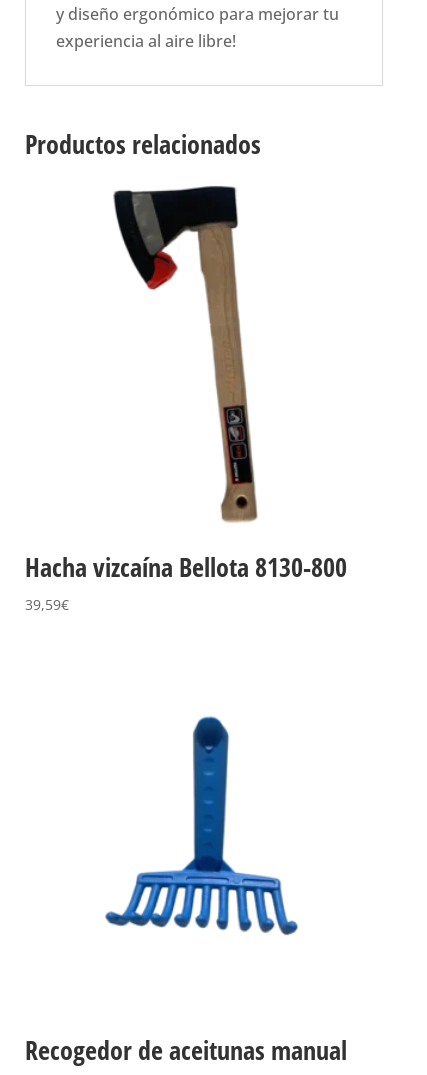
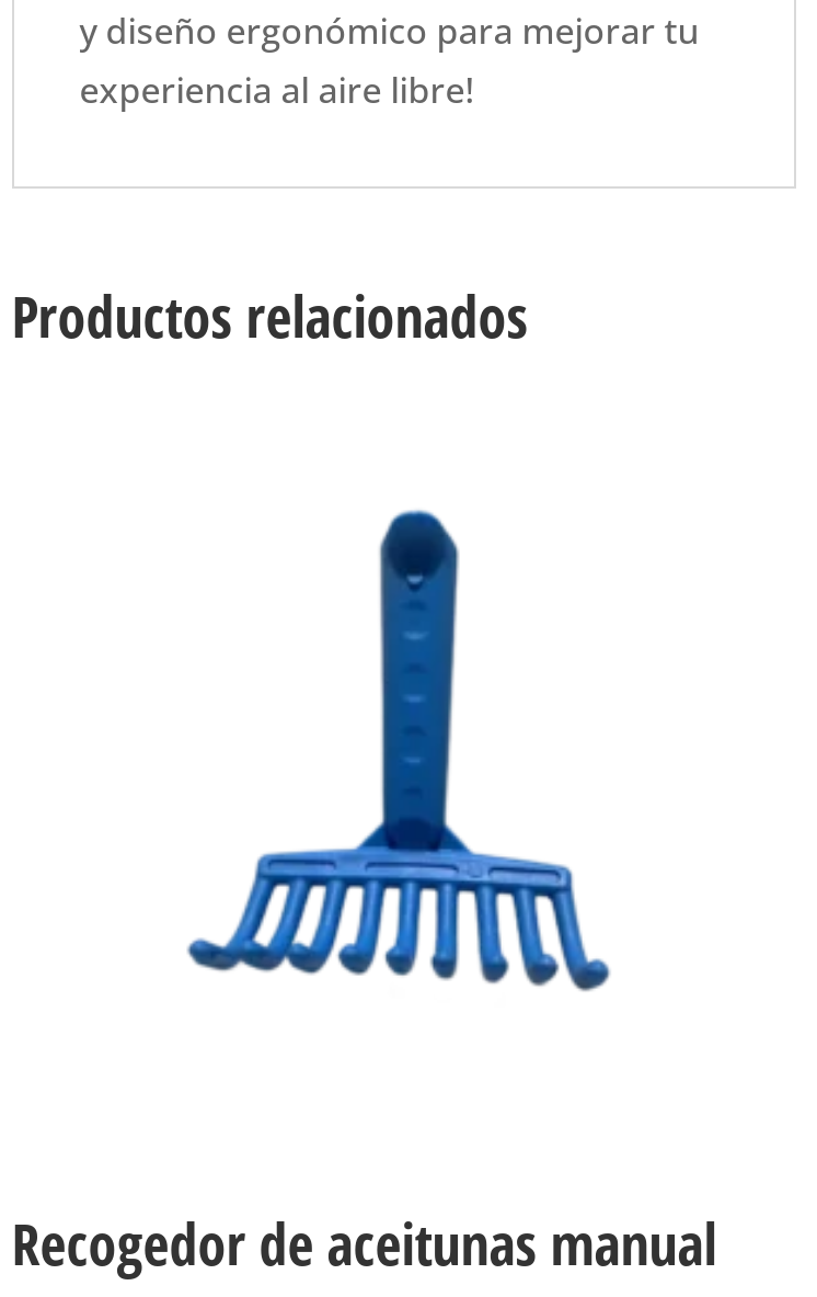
[25,185,347,614] [image] | Hacha vizcaína Bellota 8130-800 | 39,59€ -> none

